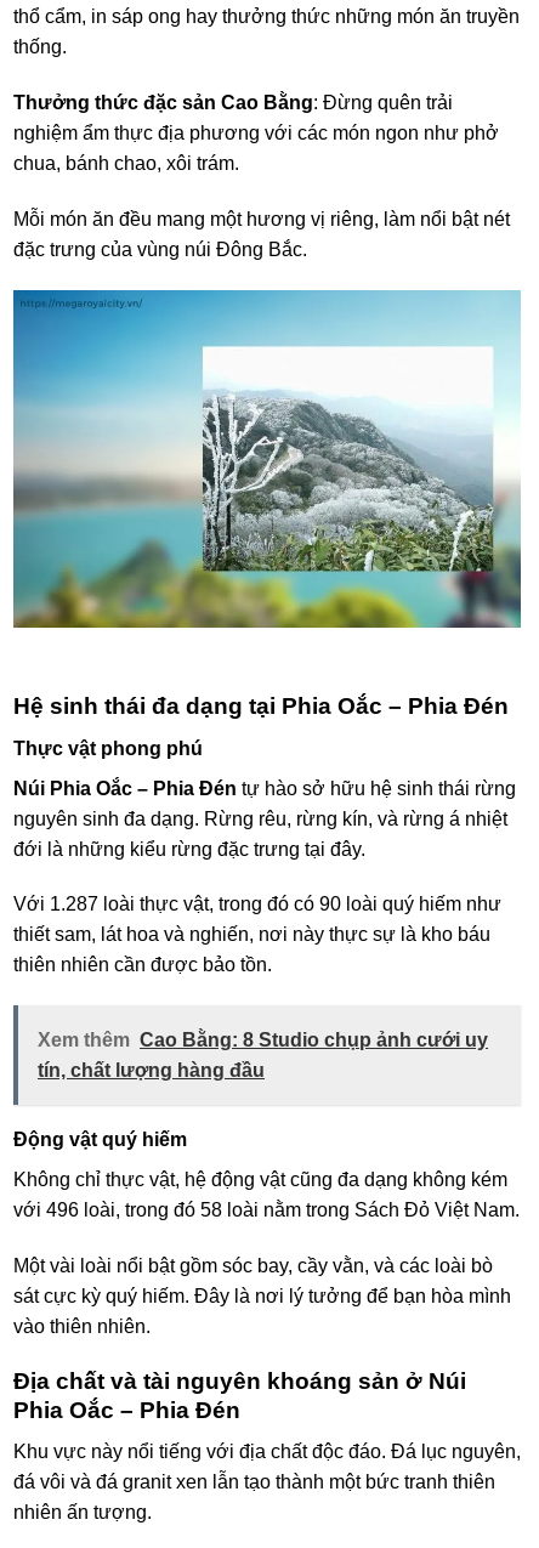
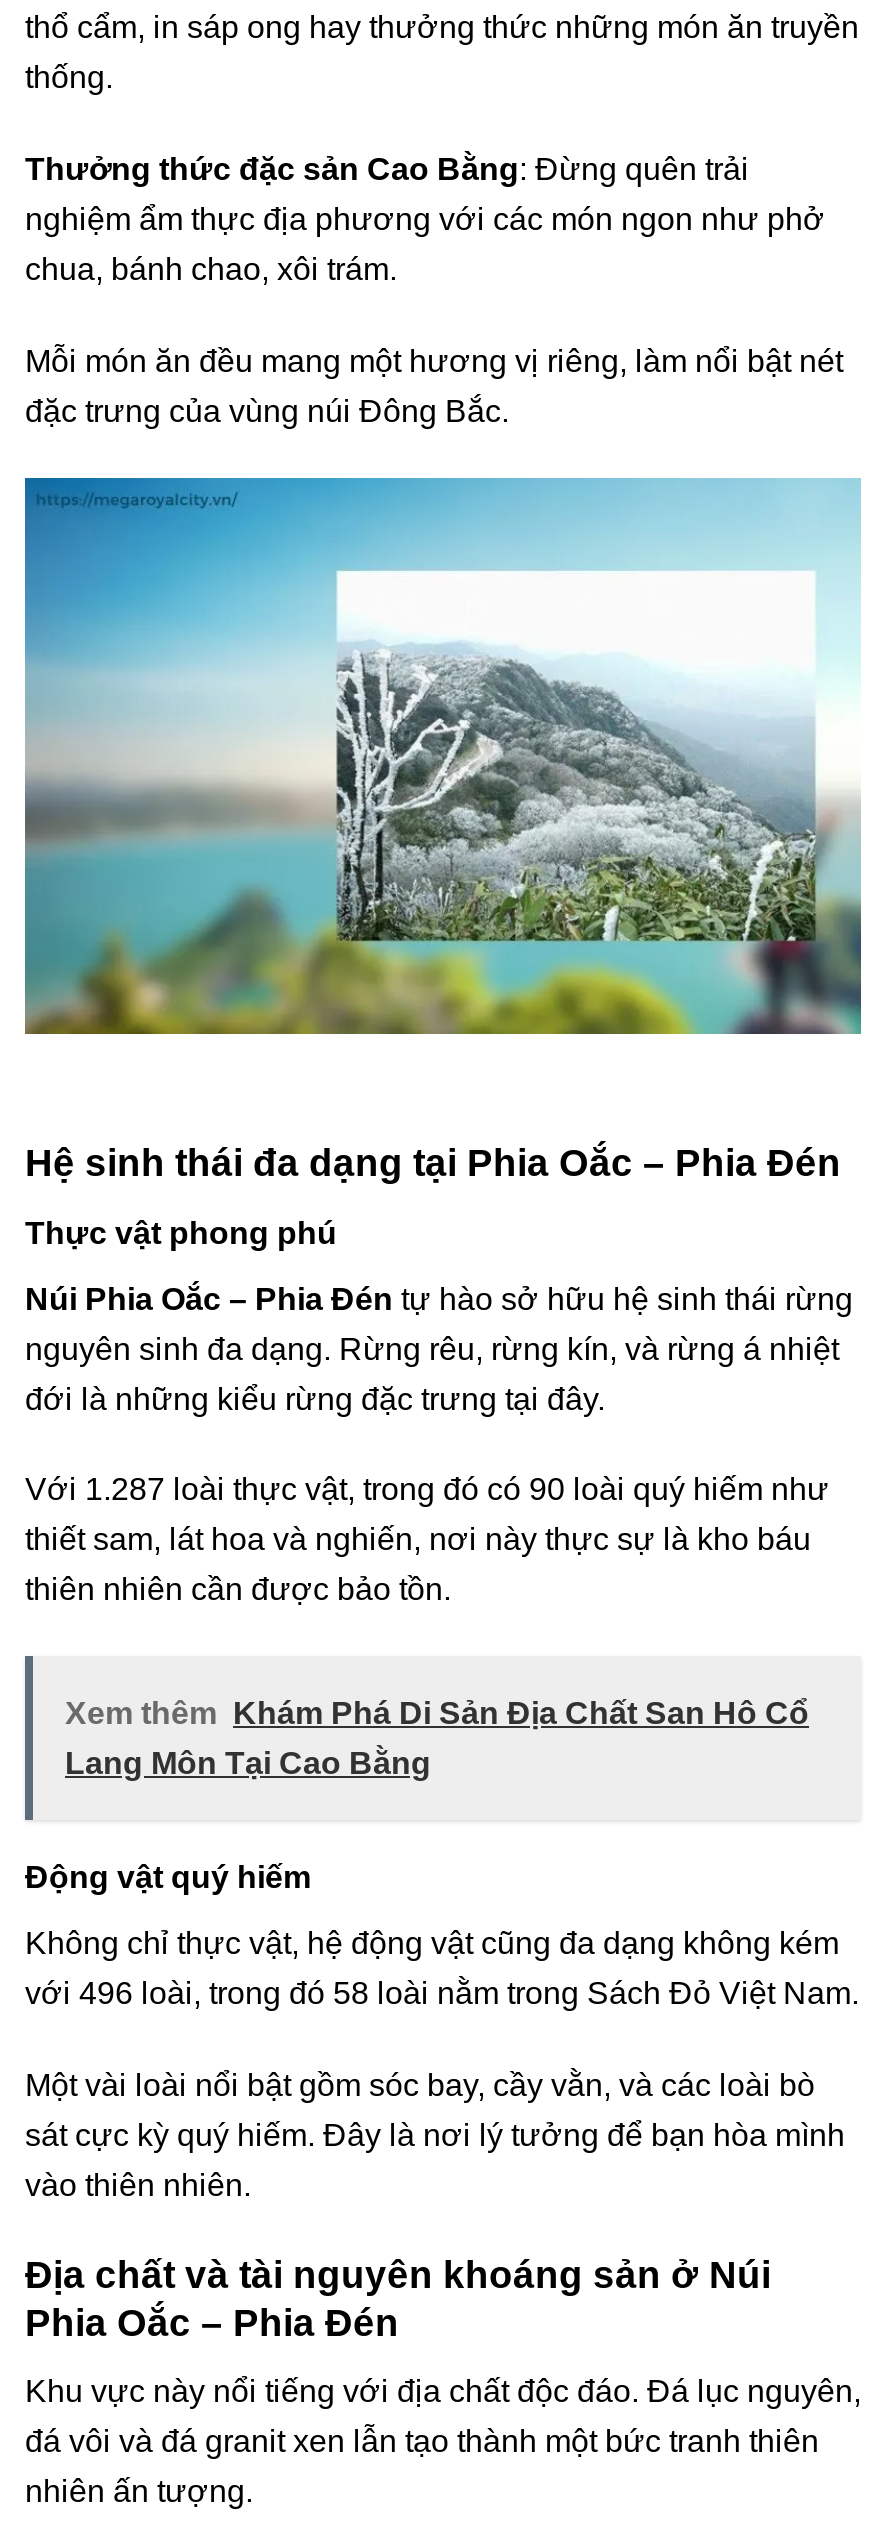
[38,1030,488,1050] Xem thêm Cao Bằng: 8 Studio chụp ảnh cưới uy -> [65,1696,809,1730] Xem thêm Khám Phá Di Sản Địa Chất San Hô Cổ
[38,1060,265,1081] tín, chất lượng hàng đầu -> [65,1746,431,1780] Lang Môn Tại Cao Bằng

